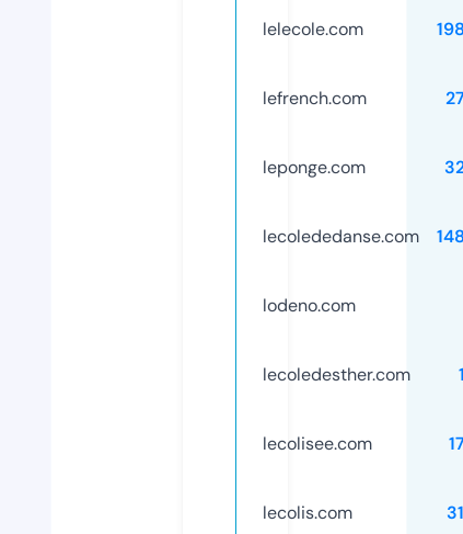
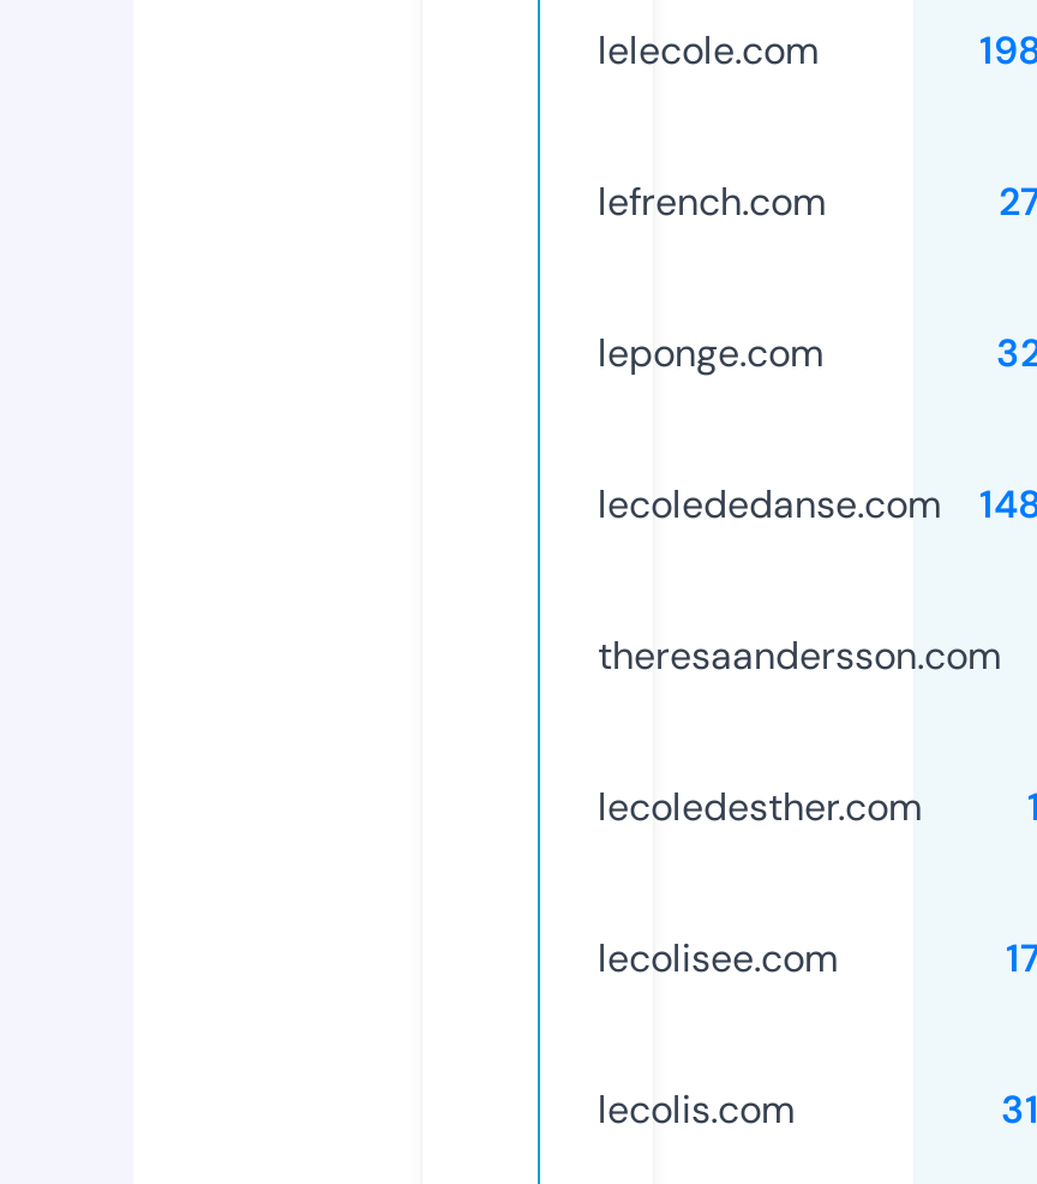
[263,294,356,317] lodeno.com -> [598,630,1001,680] theresaandersson.com

